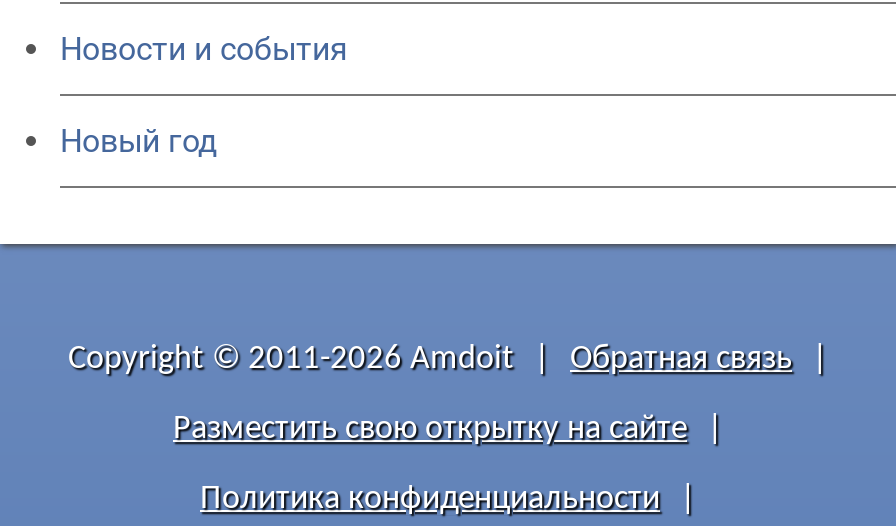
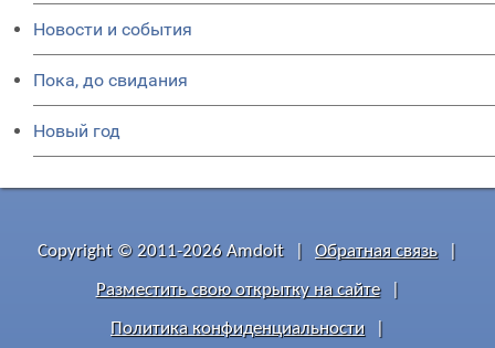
none -> [33,70,188,91] Пока, до свидания

